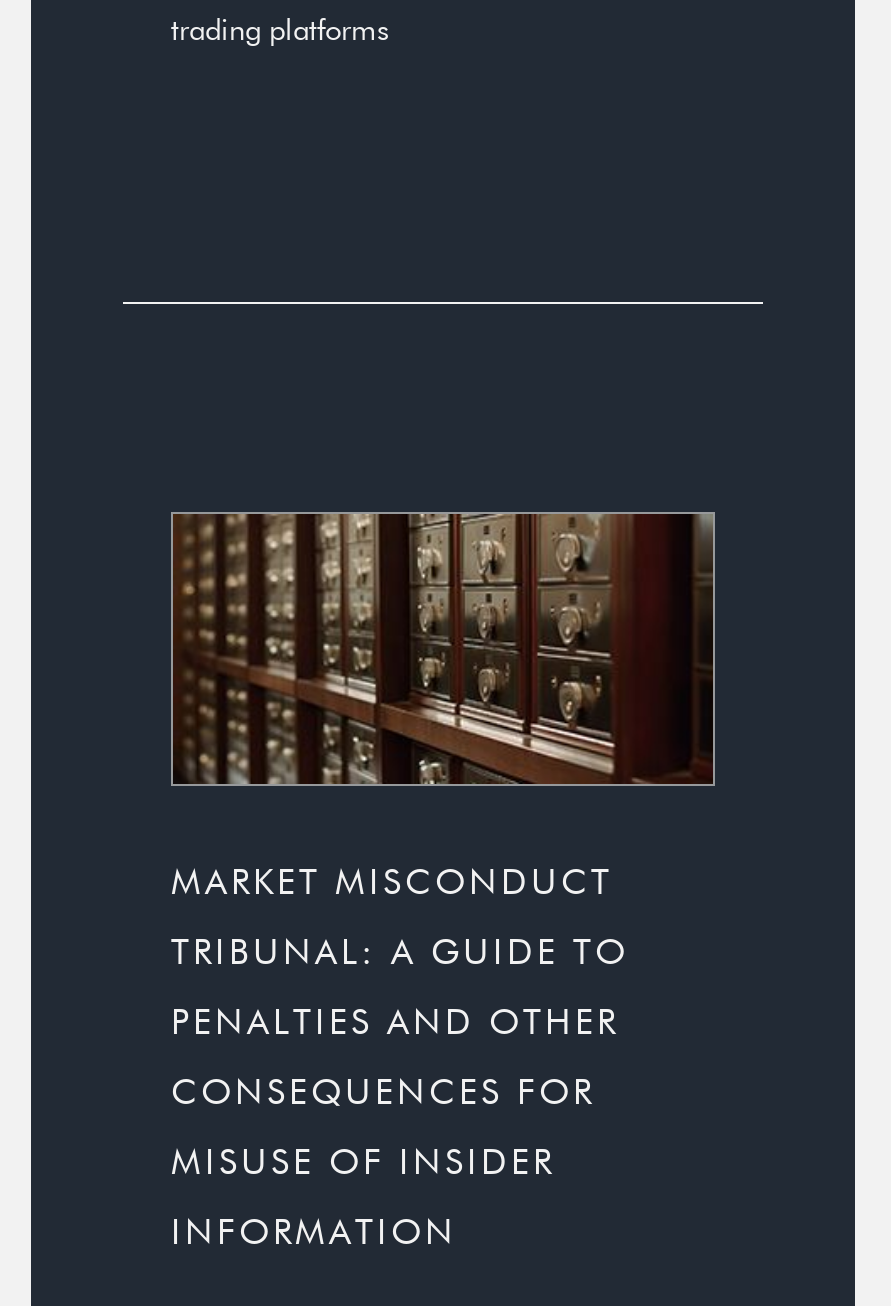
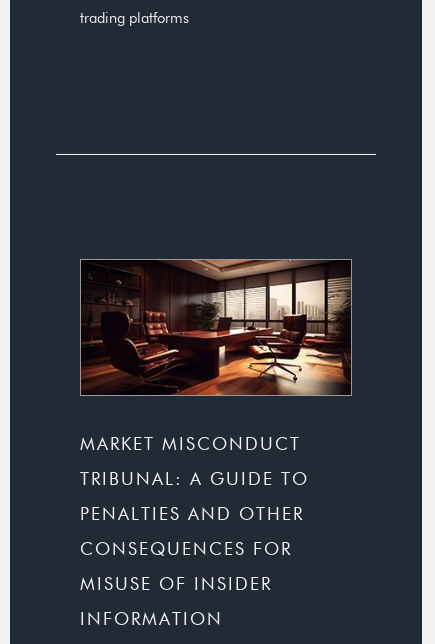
[173,512,715,786] [image] -> [81,259,351,396] [image]

